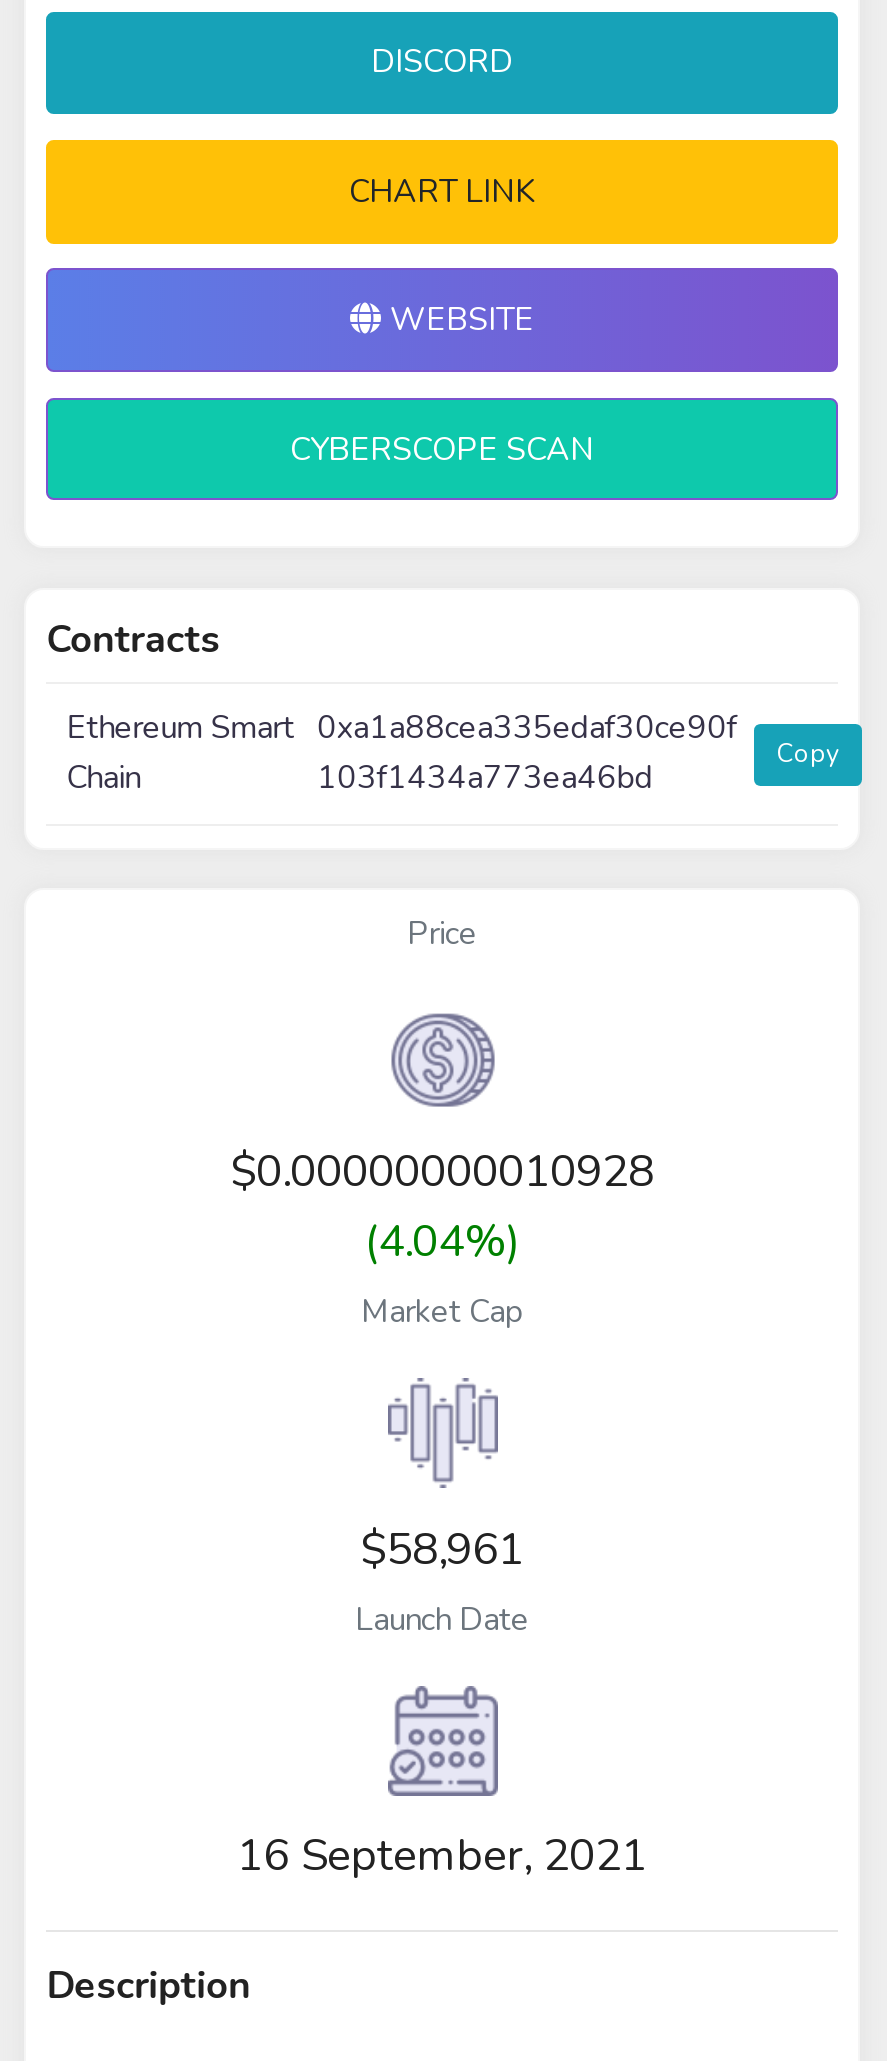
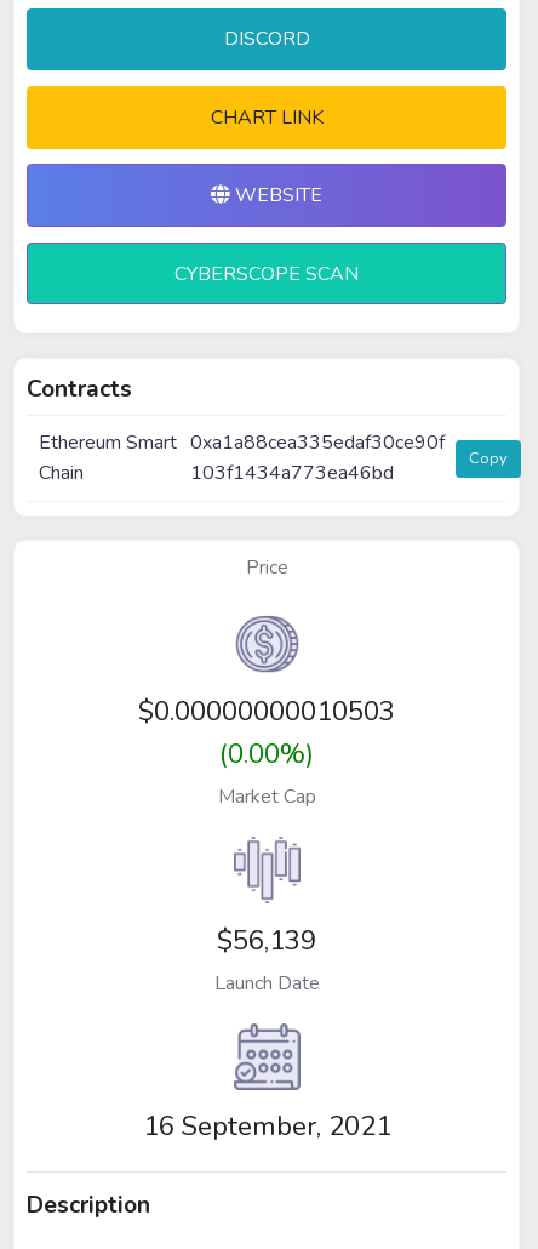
[230,1139,654,1201] $0.00000000010928 -> [138,692,395,729] $0.00000000010503
[364,1209,520,1271] (4.04%) -> [219,734,314,772] (0.00%)
[360,1517,524,1579] $58,961 -> [217,921,316,959] $56,139

